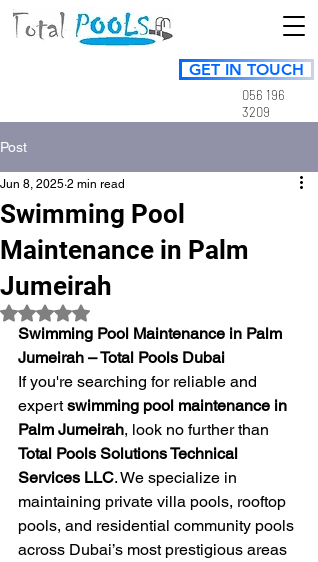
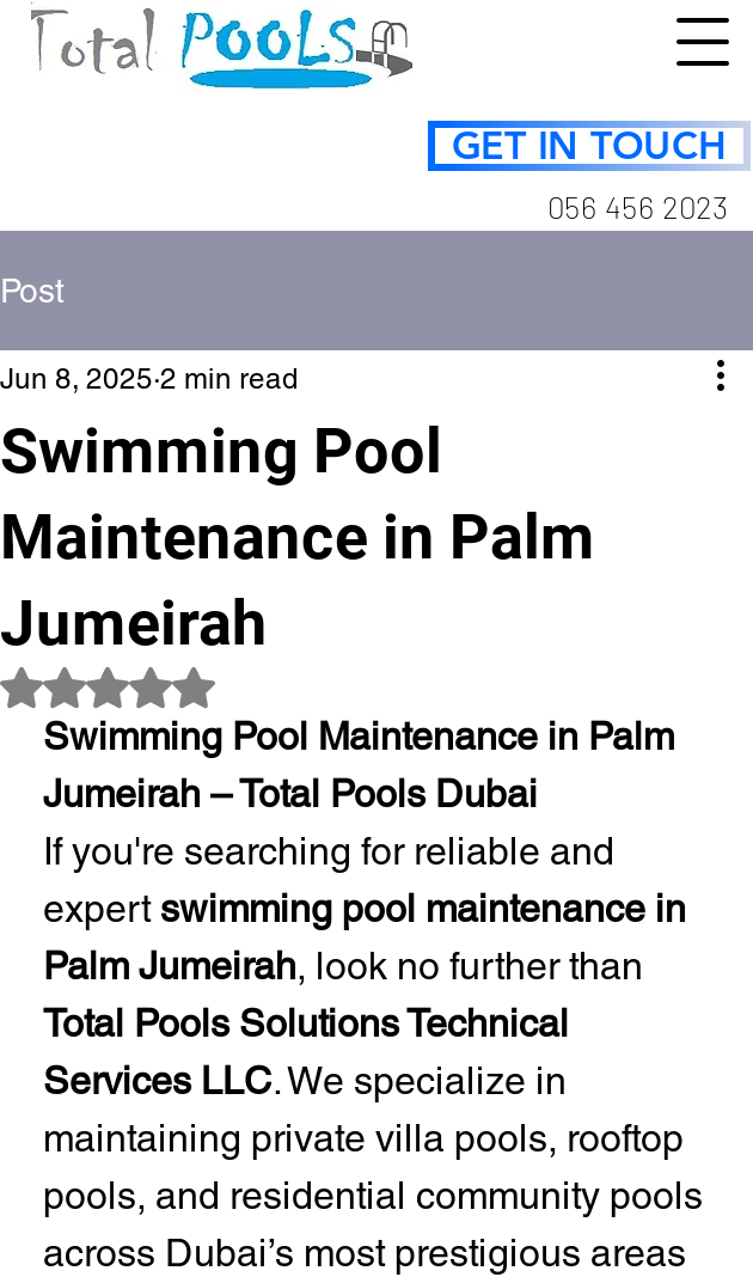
[242,87,285,120] 056 196 | 3209 -> [547,188,729,226] 056 456 2023

